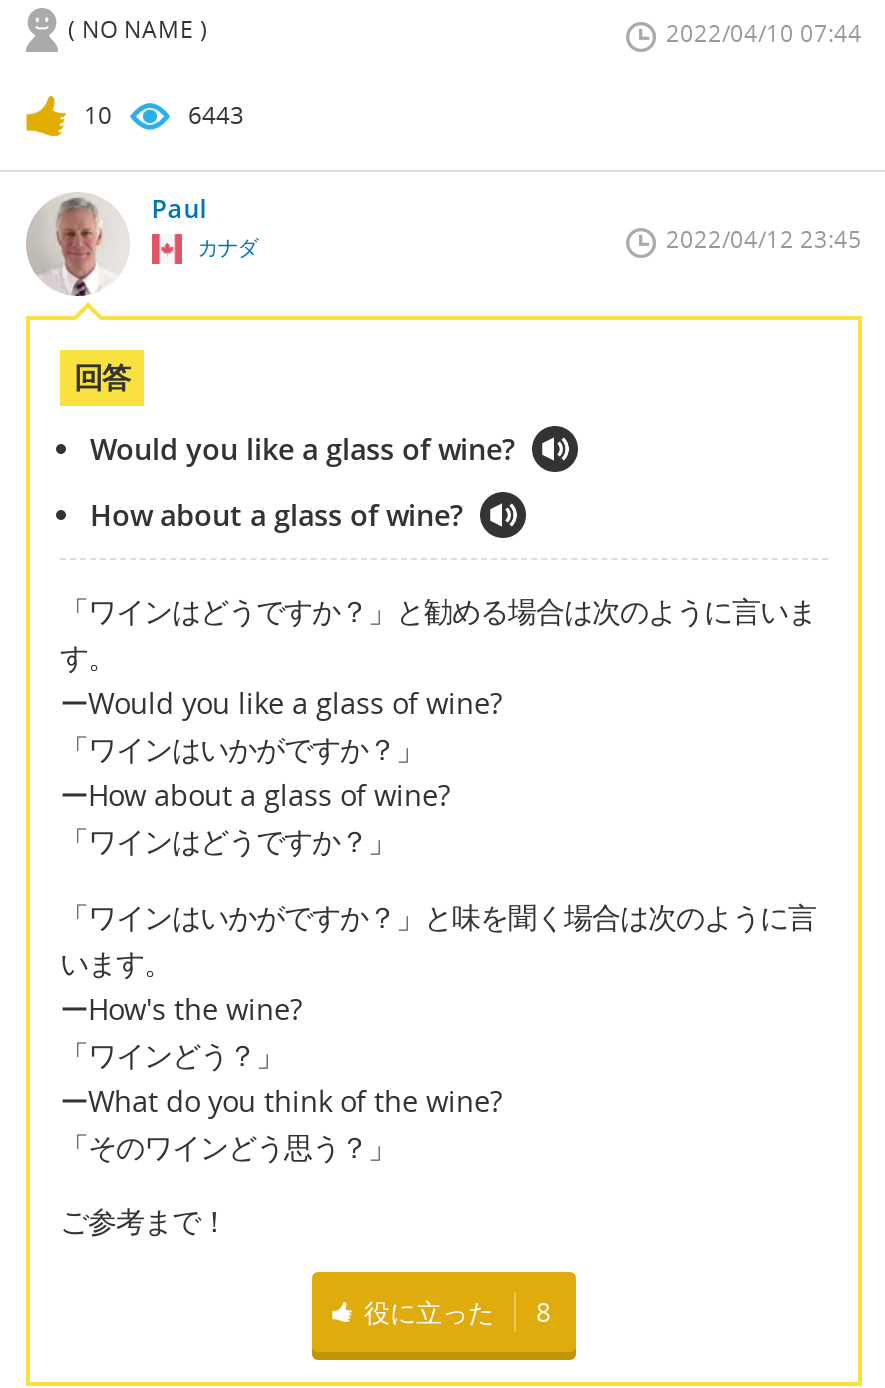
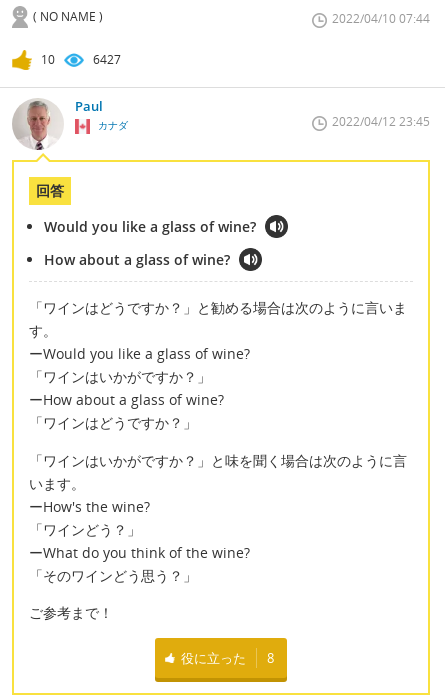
[188,97,244,131] 6443 -> [93,51,121,68] 6427

